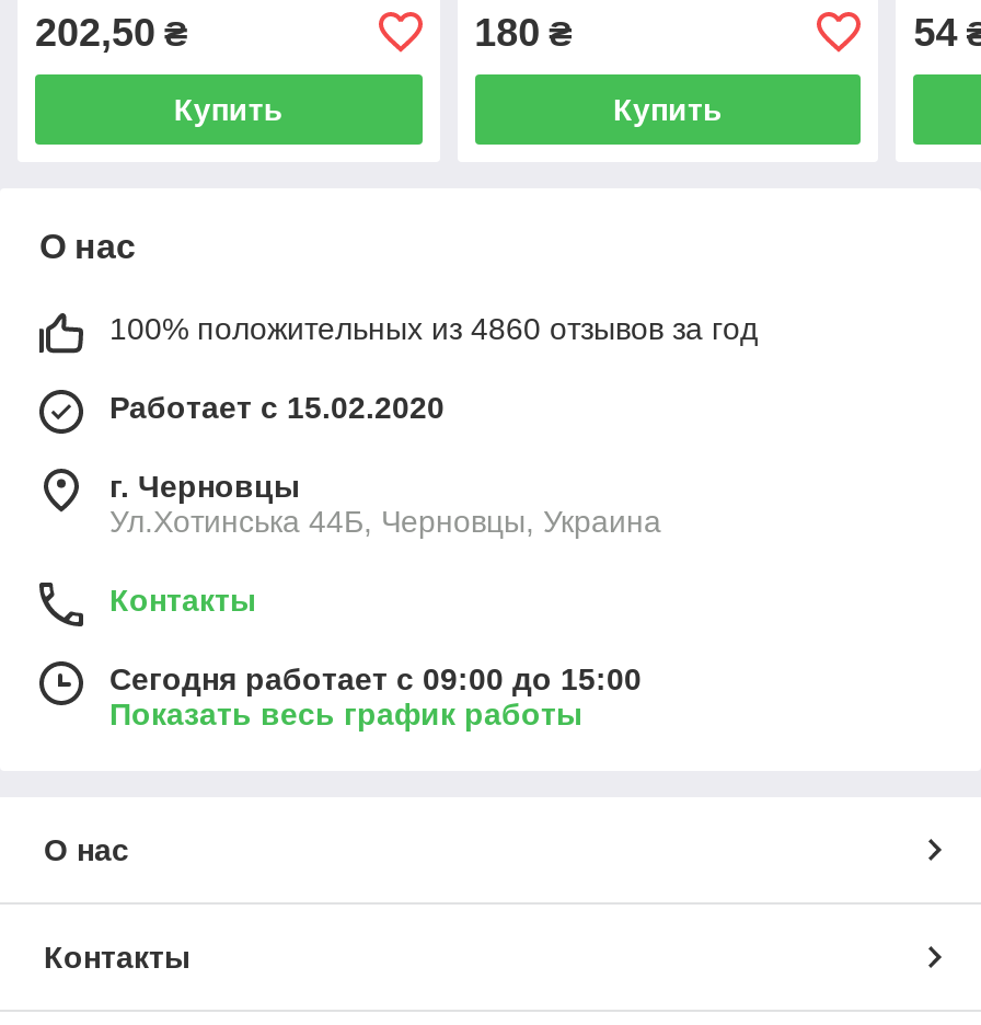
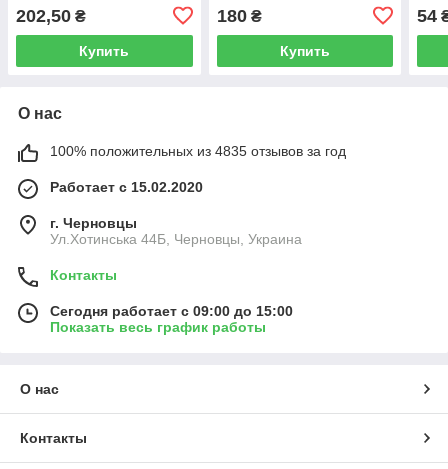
[109,311,758,346] 100% положительных из 4860 отзывов за год -> [50,143,346,159] 100% положительных из 4835 отзывов за год

